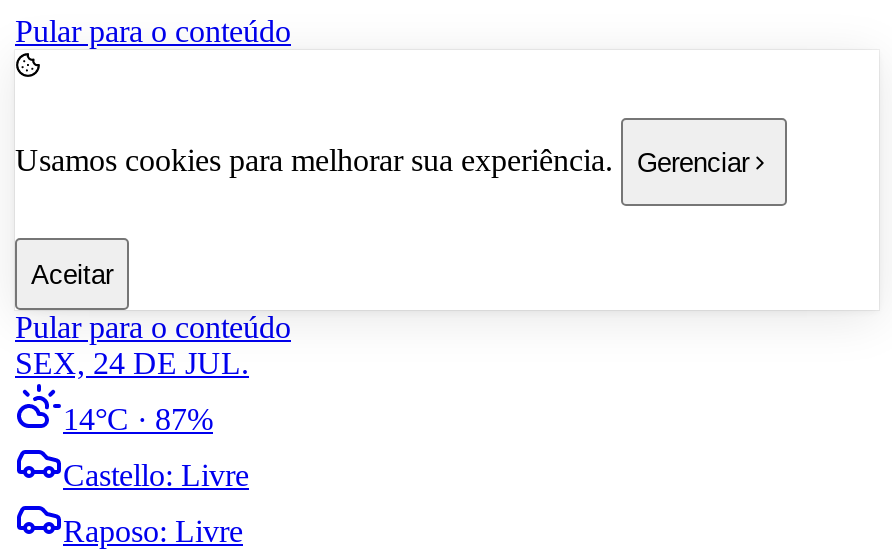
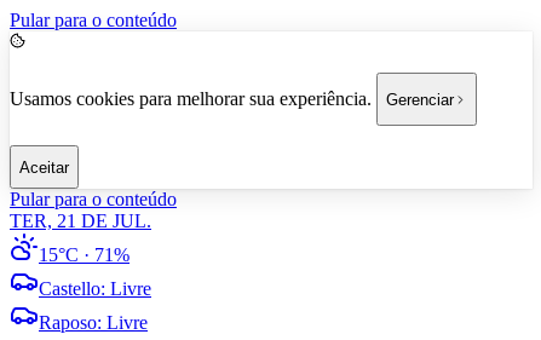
[15,346,249,380] SEX, 24 DE JUL. -> [10,211,151,231] TER, 21 DE JUL.
[63,402,213,436] 14°C · 87% -> [39,244,130,265] 15°C · 71%

